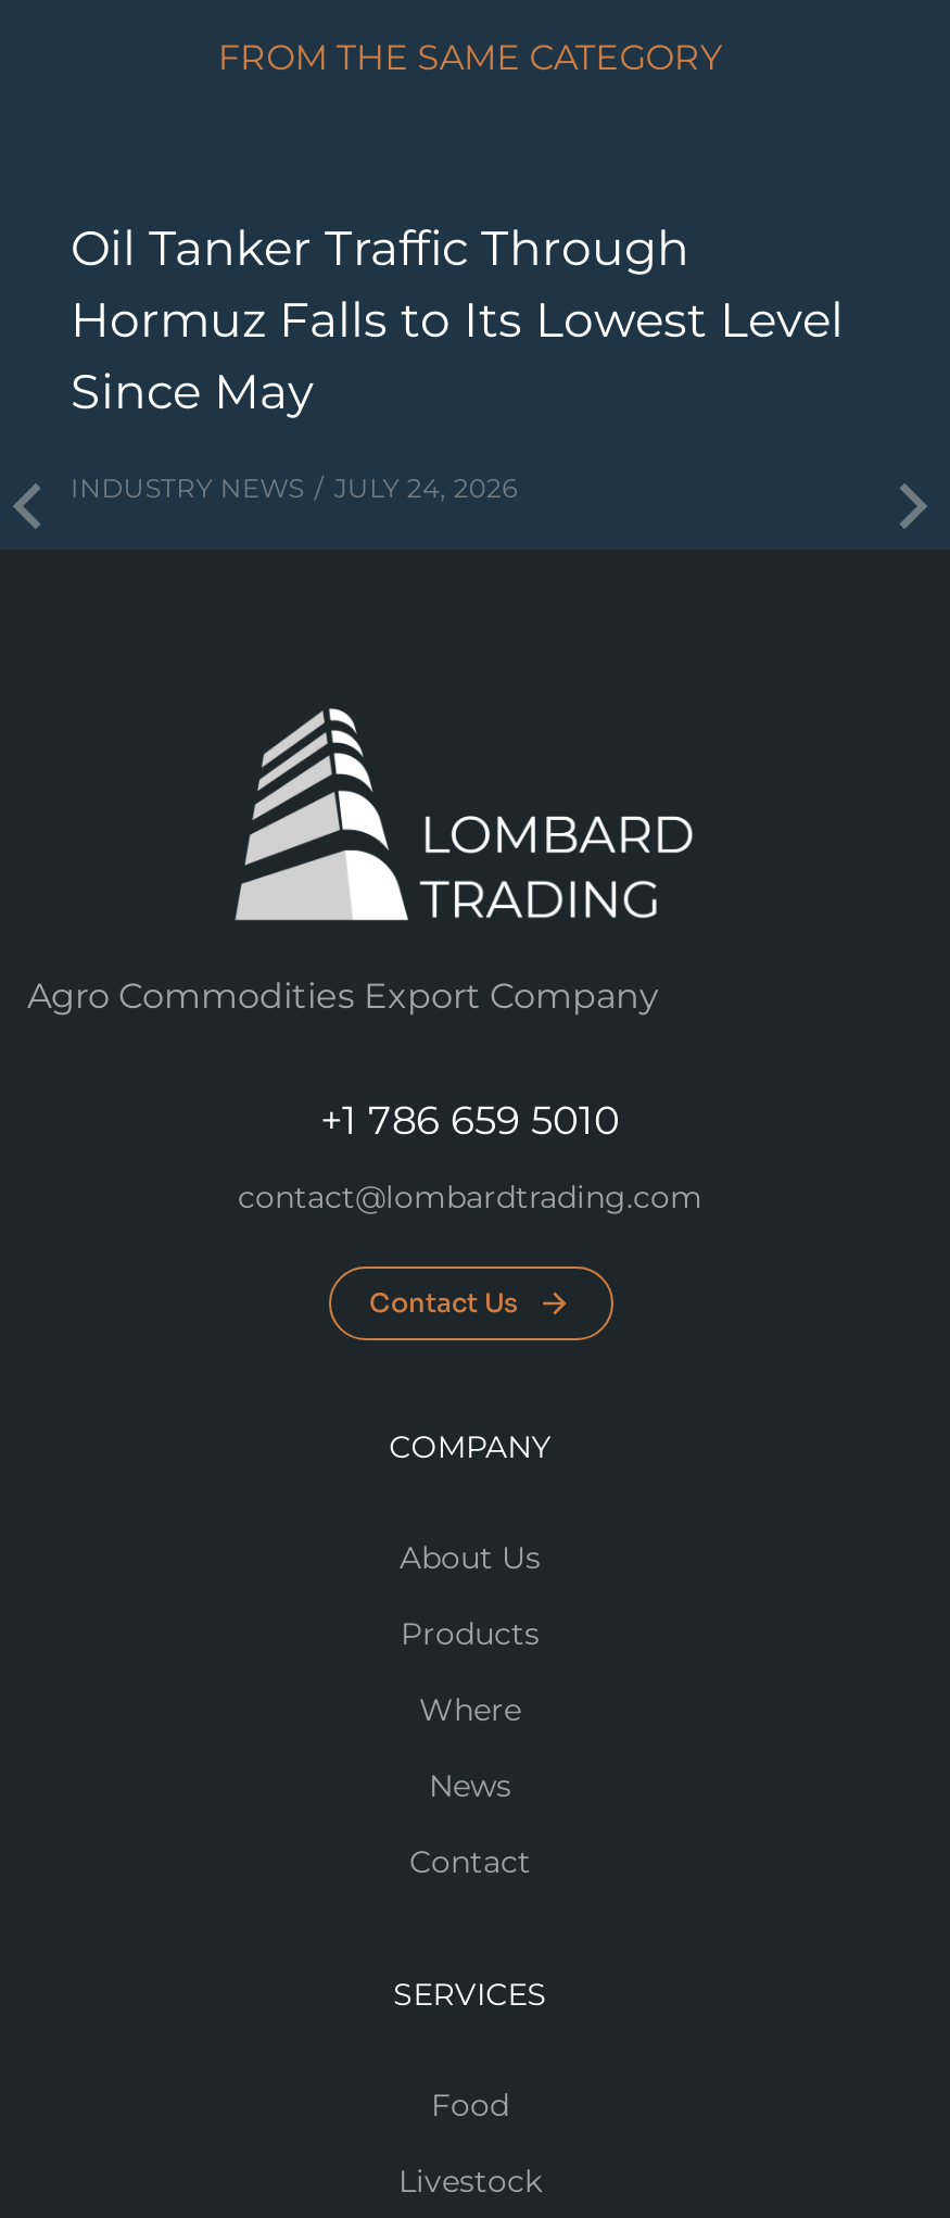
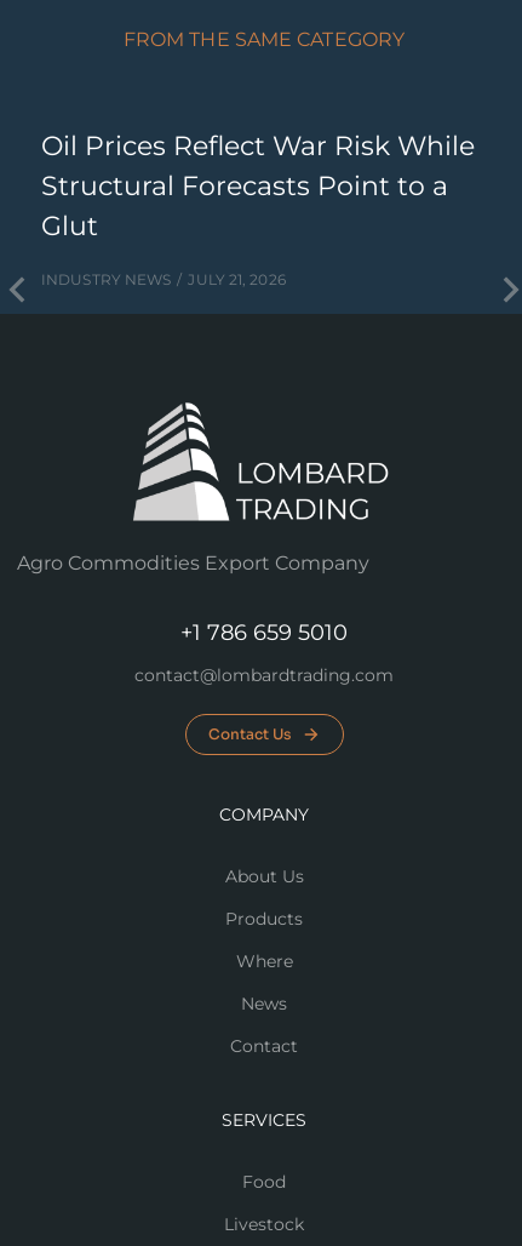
[71,219,844,421] Oil Tanker Traffic Through | Hormuz Falls to Its Lowest Level | Since May -> [41,130,475,242] Oil Prices Reflect War Risk While | Structural Forecasts Point to a | Glut
[71,471,517,504] INDUSTRY NEWS JULY 24, 2026 -> [41,270,285,288] INDUSTRY NEWS JULY 21, 2026

